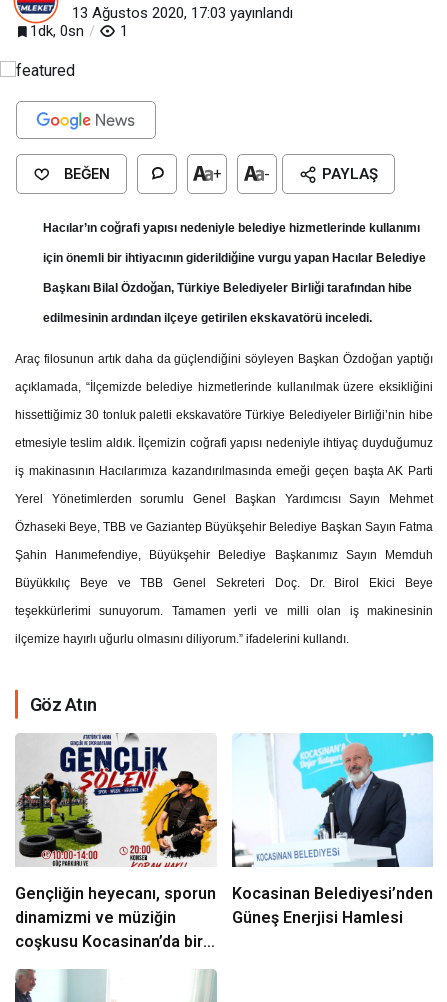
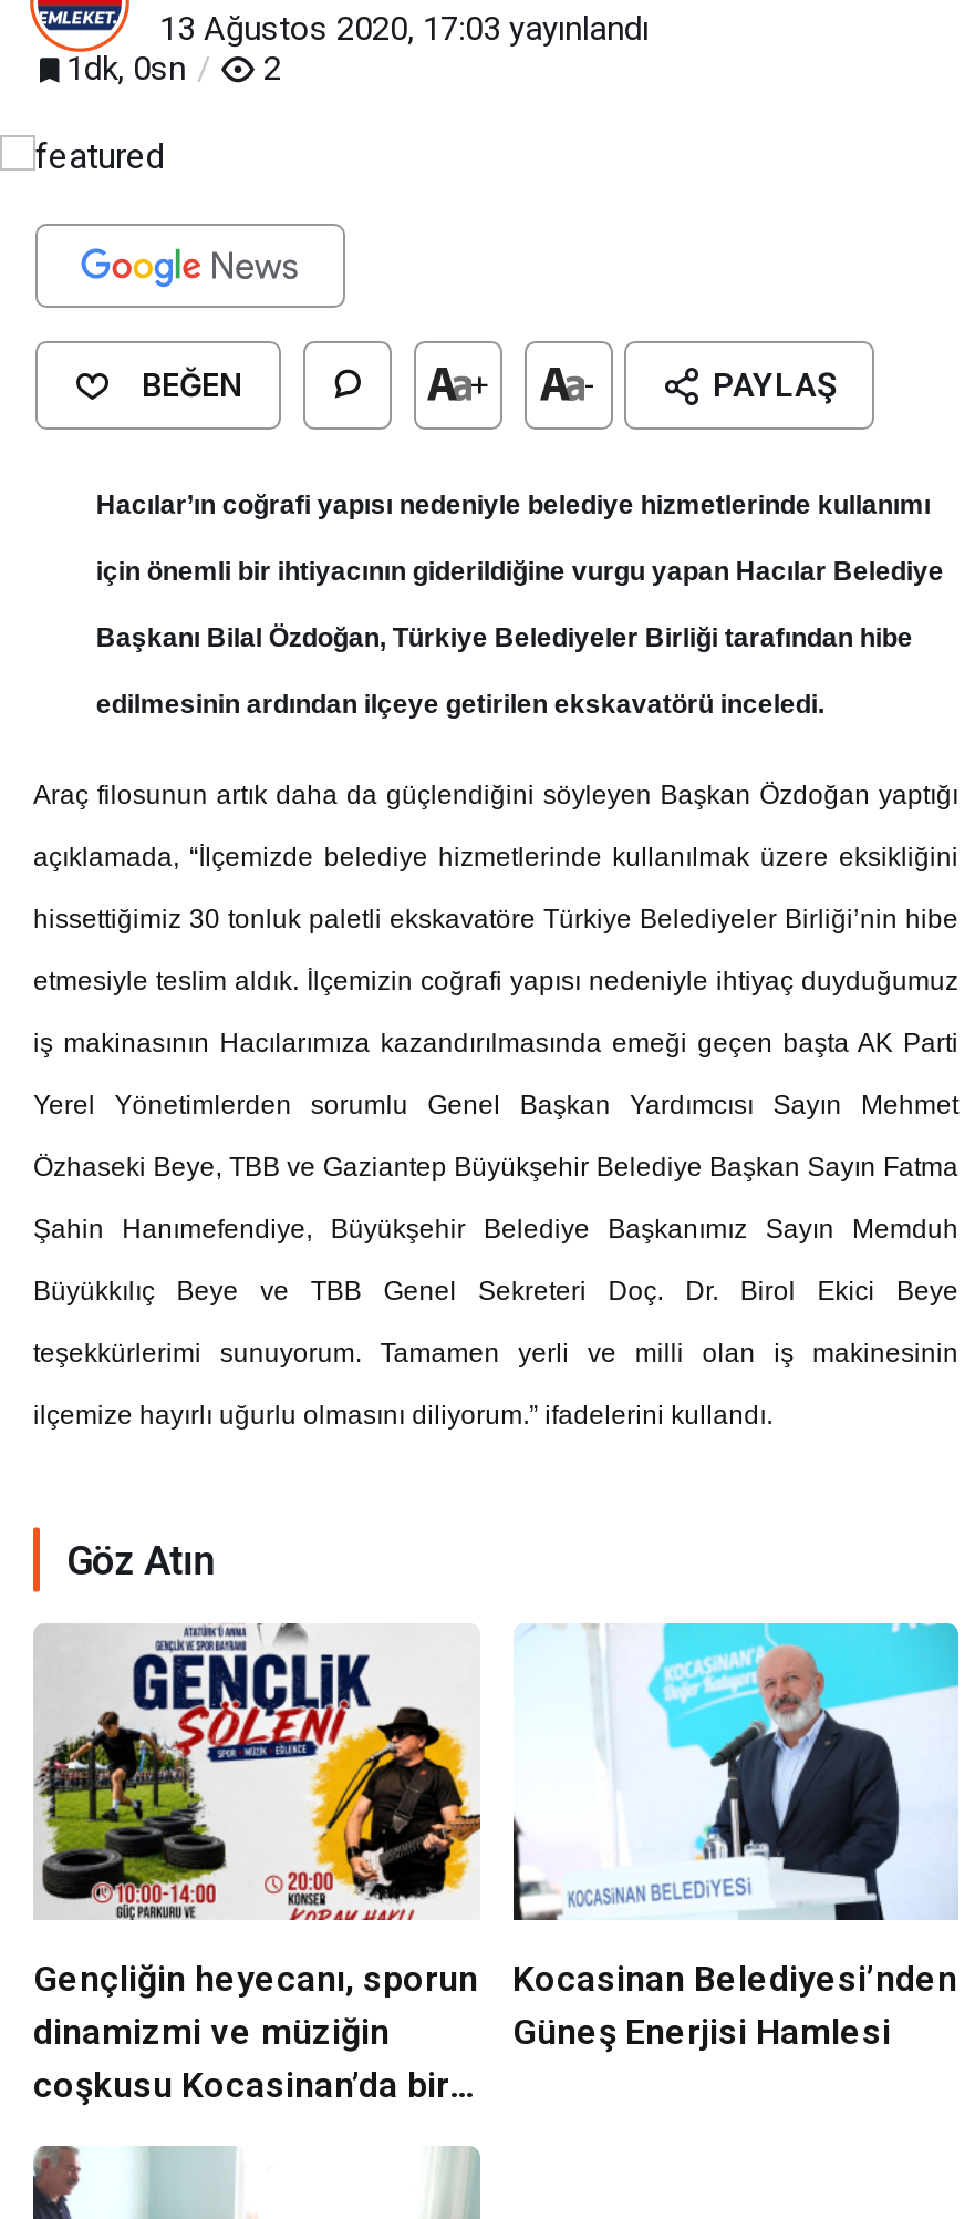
[30,21,128,39] 1dk, 0sn 1 -> [66,48,281,87] 1dk, 0sn 2

